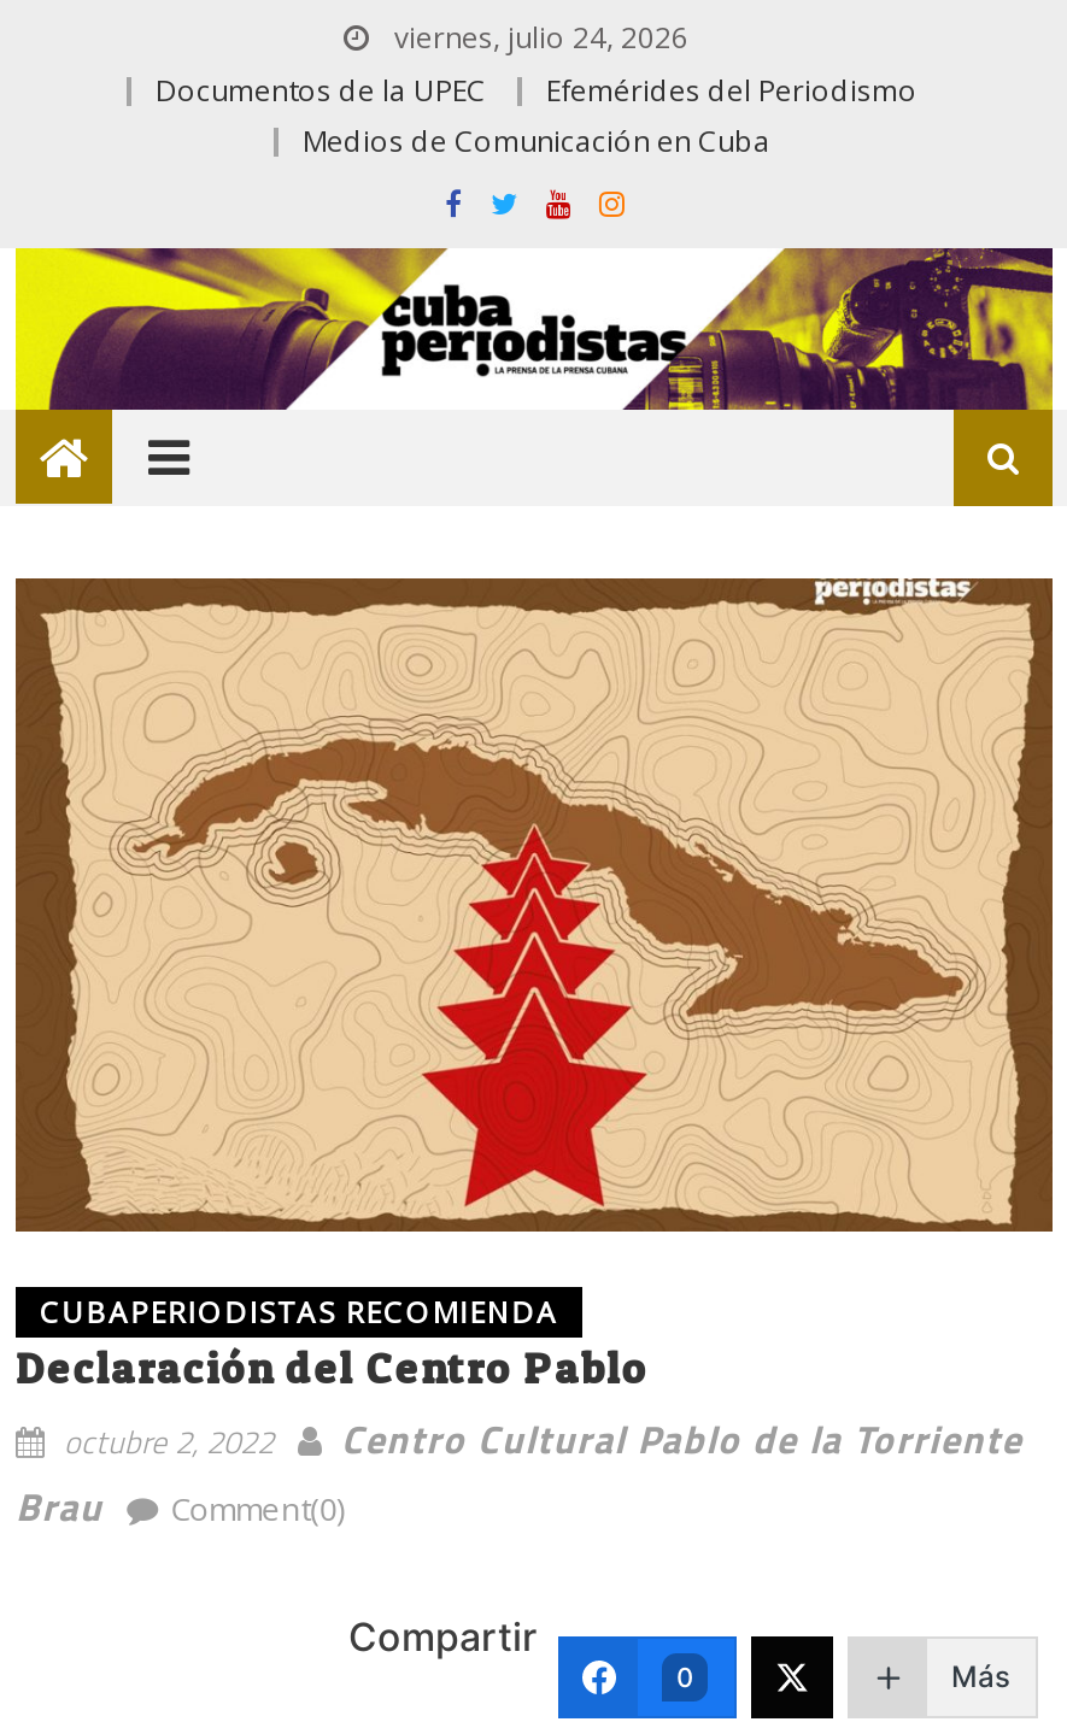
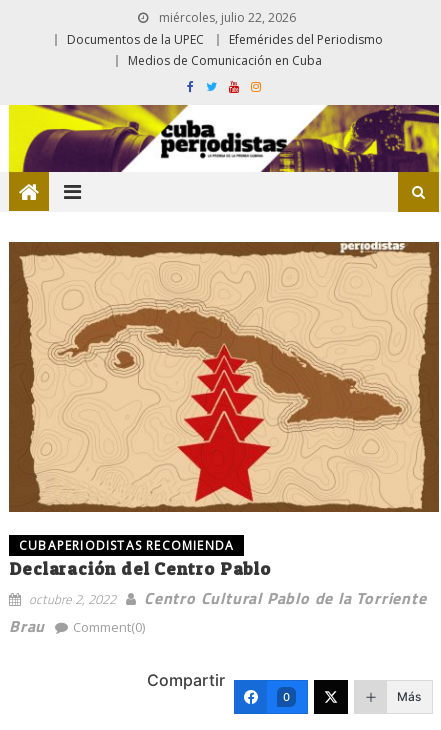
[387,17,688,58] viernes, julio 24, 2026 -> [155,9,295,26] miércoles, julio 22, 2026

